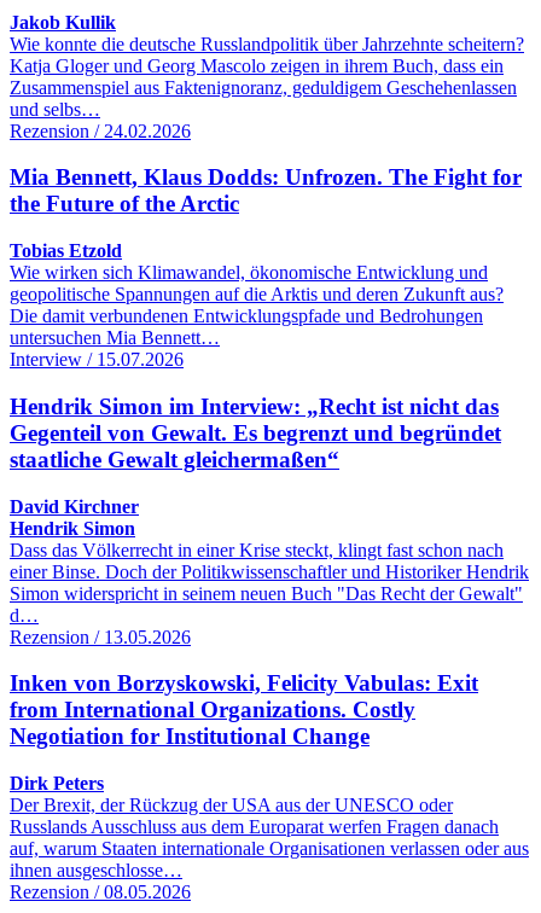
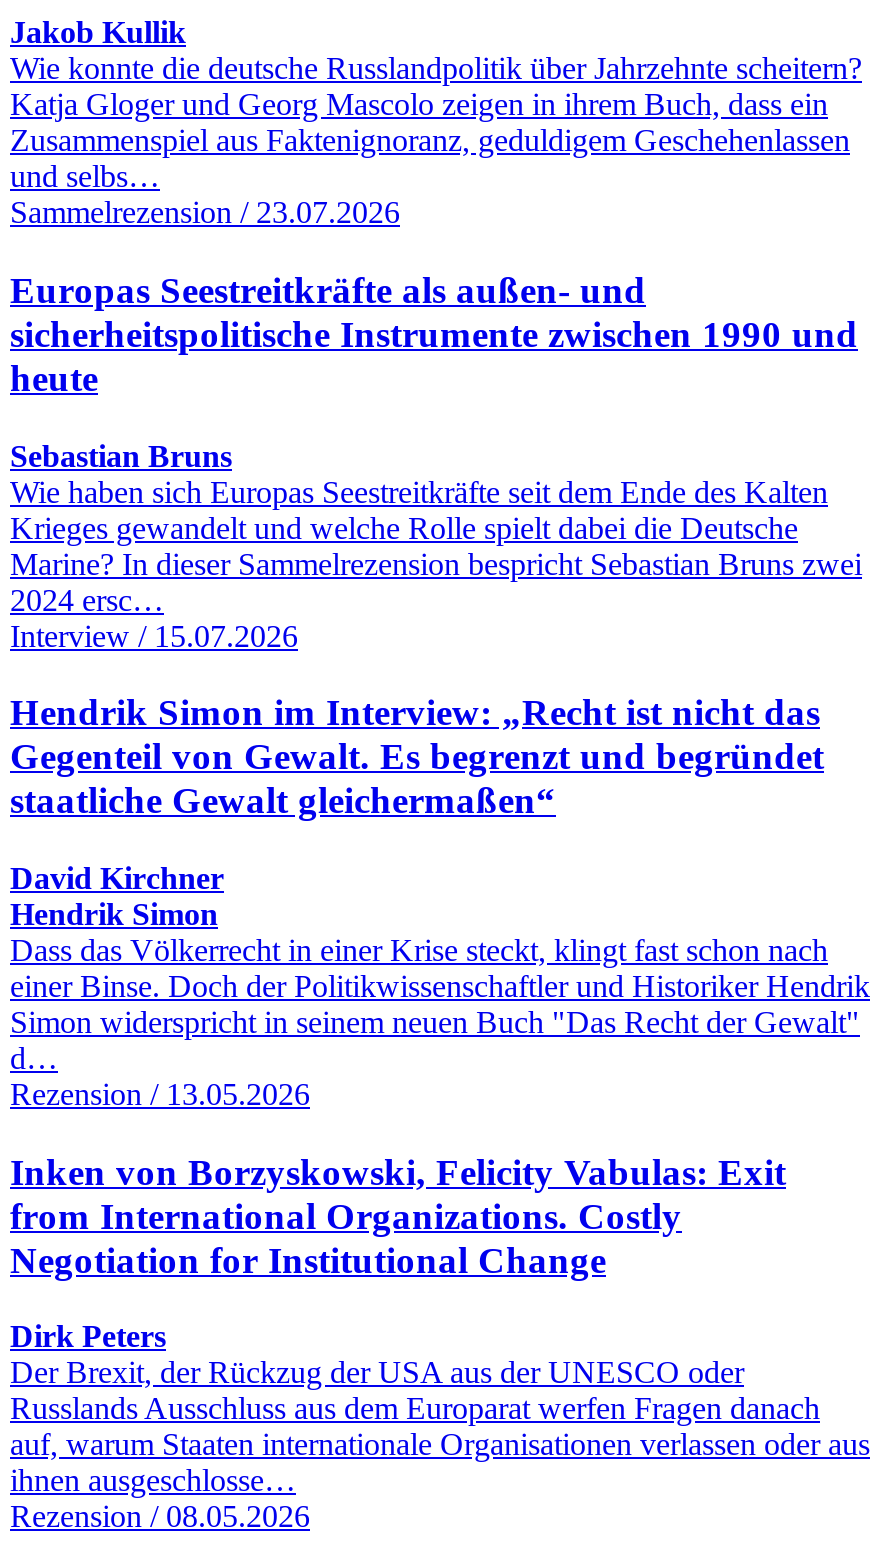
[10,120,191,141] Rezension / 24.02.2026 -> [10,195,400,229] Sammelrezension / 23.07.2026
[10,165,522,217] Mia Bennett, Klaus Dodds: Unfrozen. The Fight for | the Future of the Arctic -> [10,269,858,399] Europas Seestreitkräfte als außen- und | sicherheitspolitische Instrumente zwischen 1990 und | heute
[10,240,504,348] Tobias Etzold | Wie wirken sich Klimawandel, ökonomische Entwicklung und | geopolitische Spannungen auf die Arktis und deren Zukunft aus? | Die damit verbundenen Entwicklungspfade und Bedrohungen | untersuchen Mia Bennett… -> [10,438,862,616] Sebastian Bruns | Wie haben sich Europas Seestreitkräfte seit dem Ende des Kalten | Krieges gewandelt und welche Rolle spielt dabei die Deutsche | Marine? In dieser Sammelrezension bespricht Sebastian Bruns zwei | 2024 ersc…

